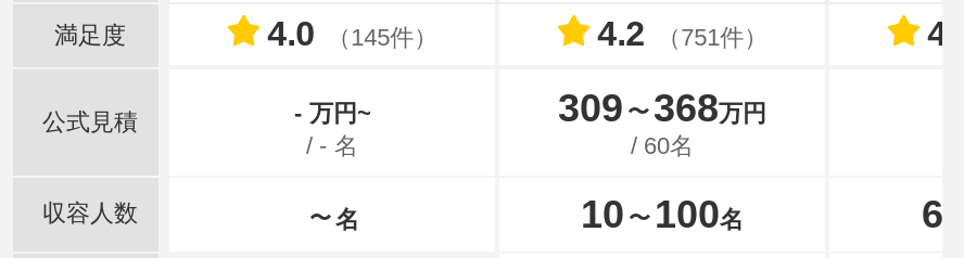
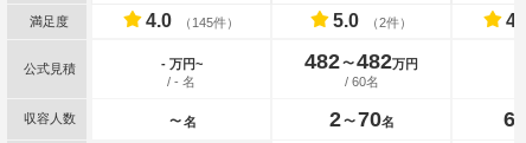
[597,16,768,53] 4.2 （751件） -> [333,11,412,31] 5.0 （2件）
[558,87,766,131] 309 〜 368万円 -> [304,50,418,74] 482 〜 482万円
[581,194,744,237] 10 〜 100名 -> [329,108,394,132] 2 〜 70名

